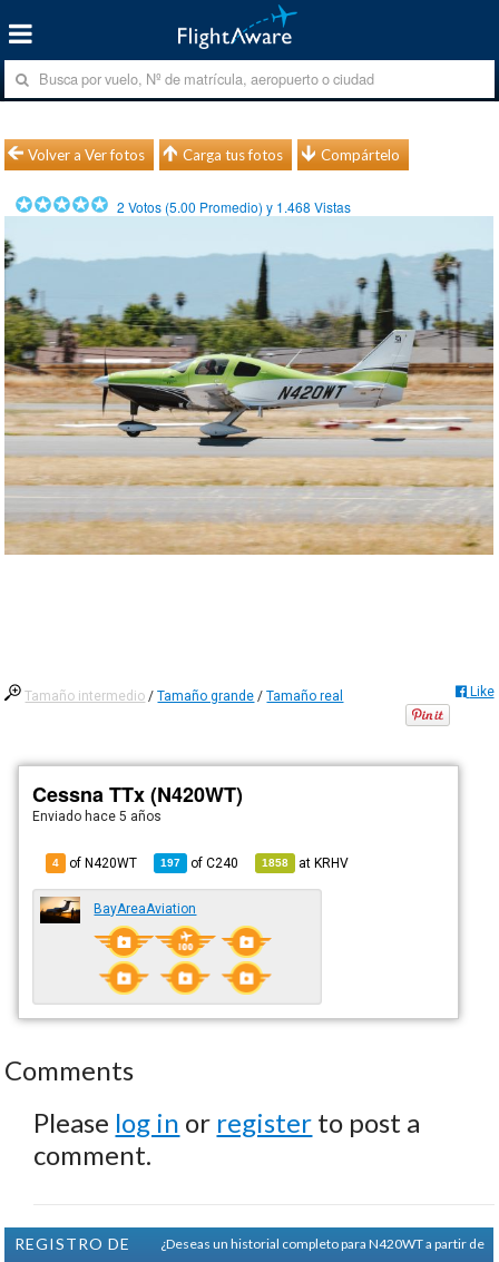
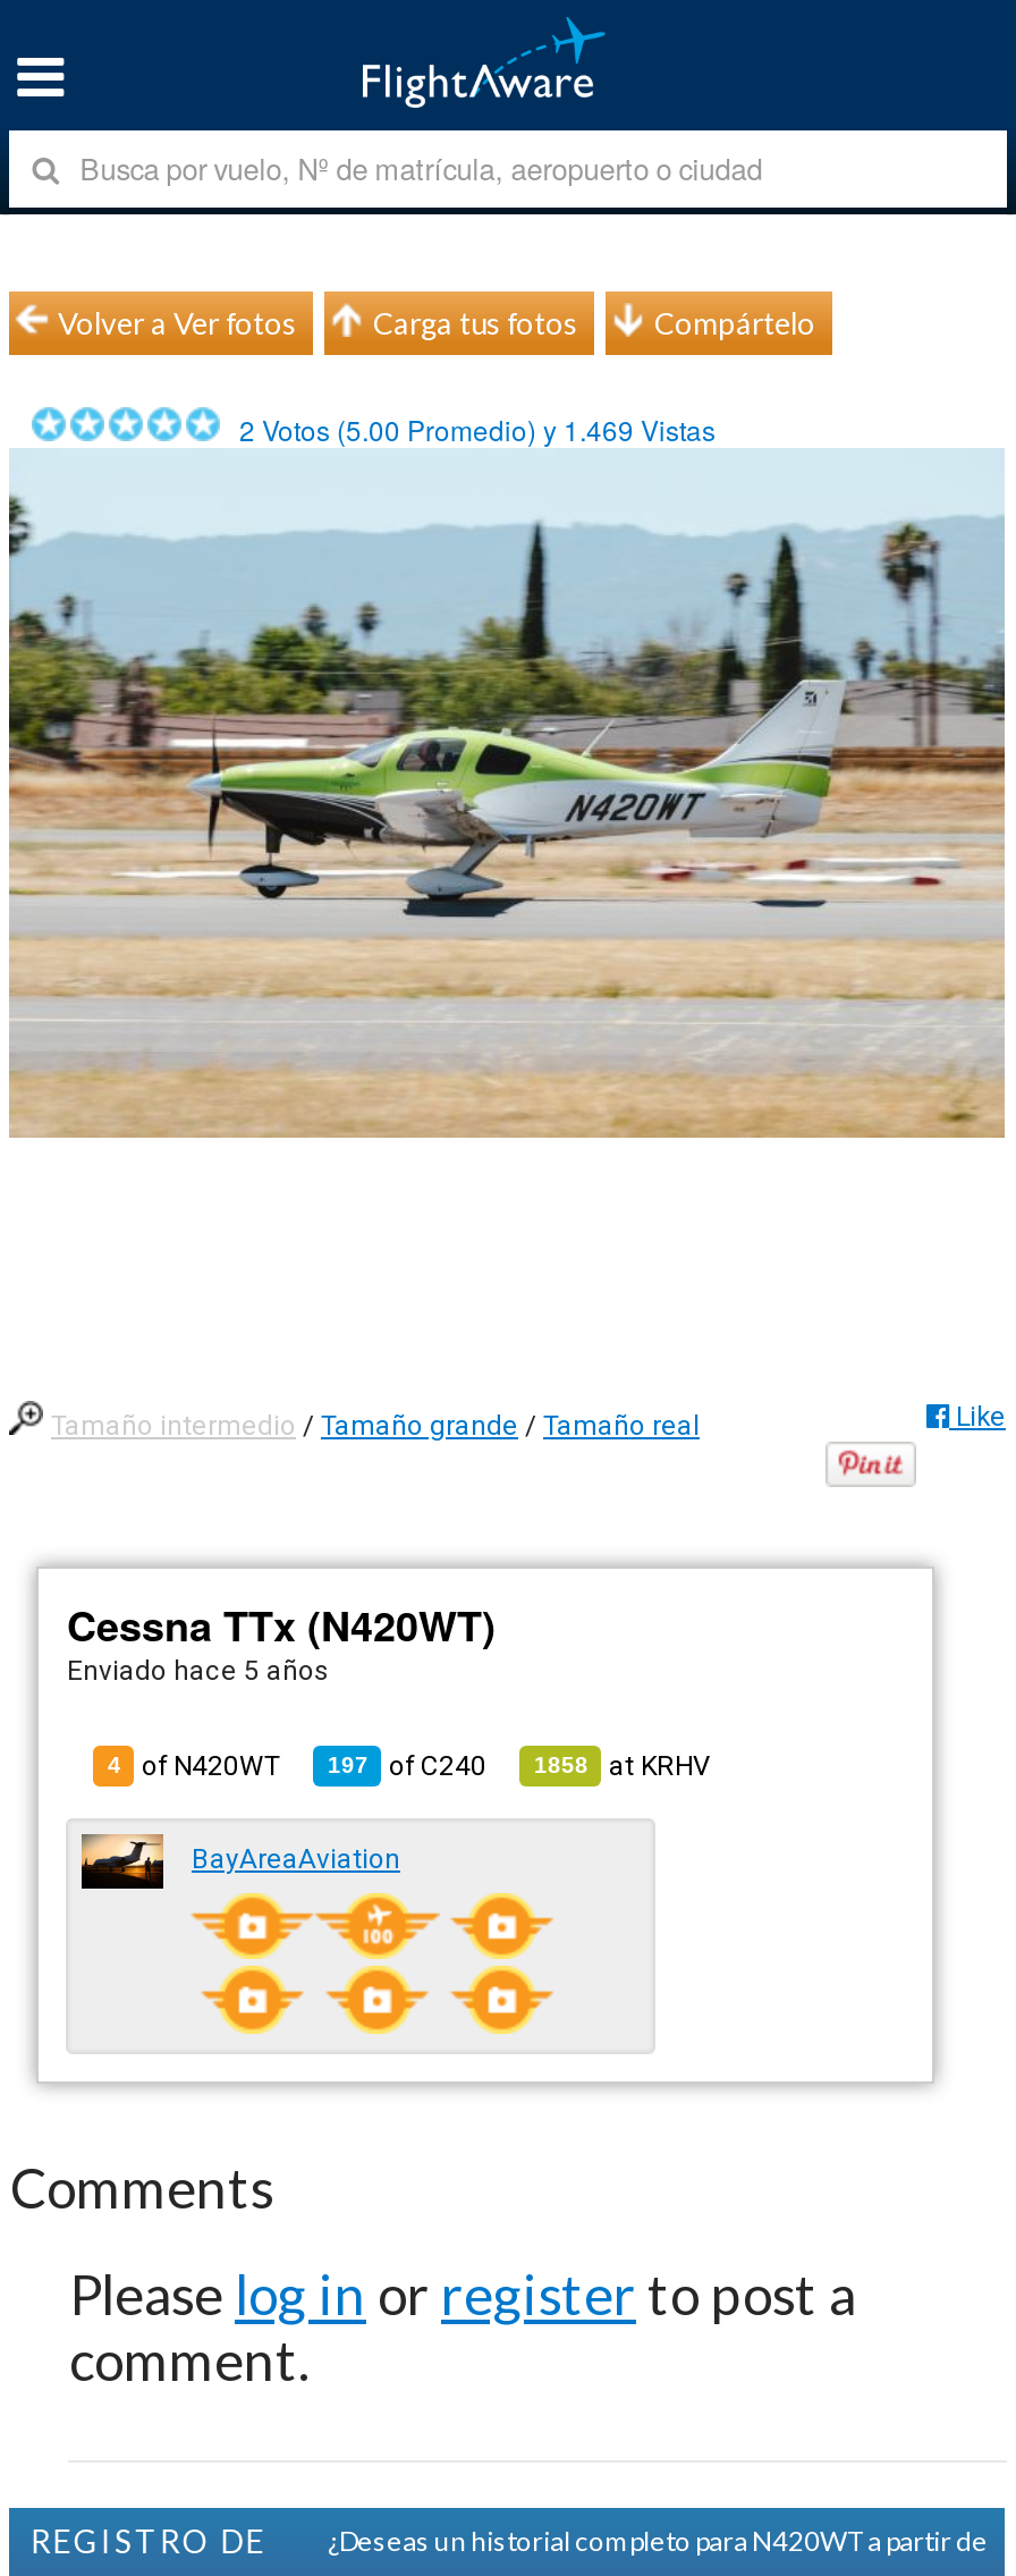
[118,197,358,216] 2 Votos (5.00 Promedio) y 1.468 Vistas -> [239,409,729,448] 2 Votos (5.00 Promedio) y 1.469 Vistas

